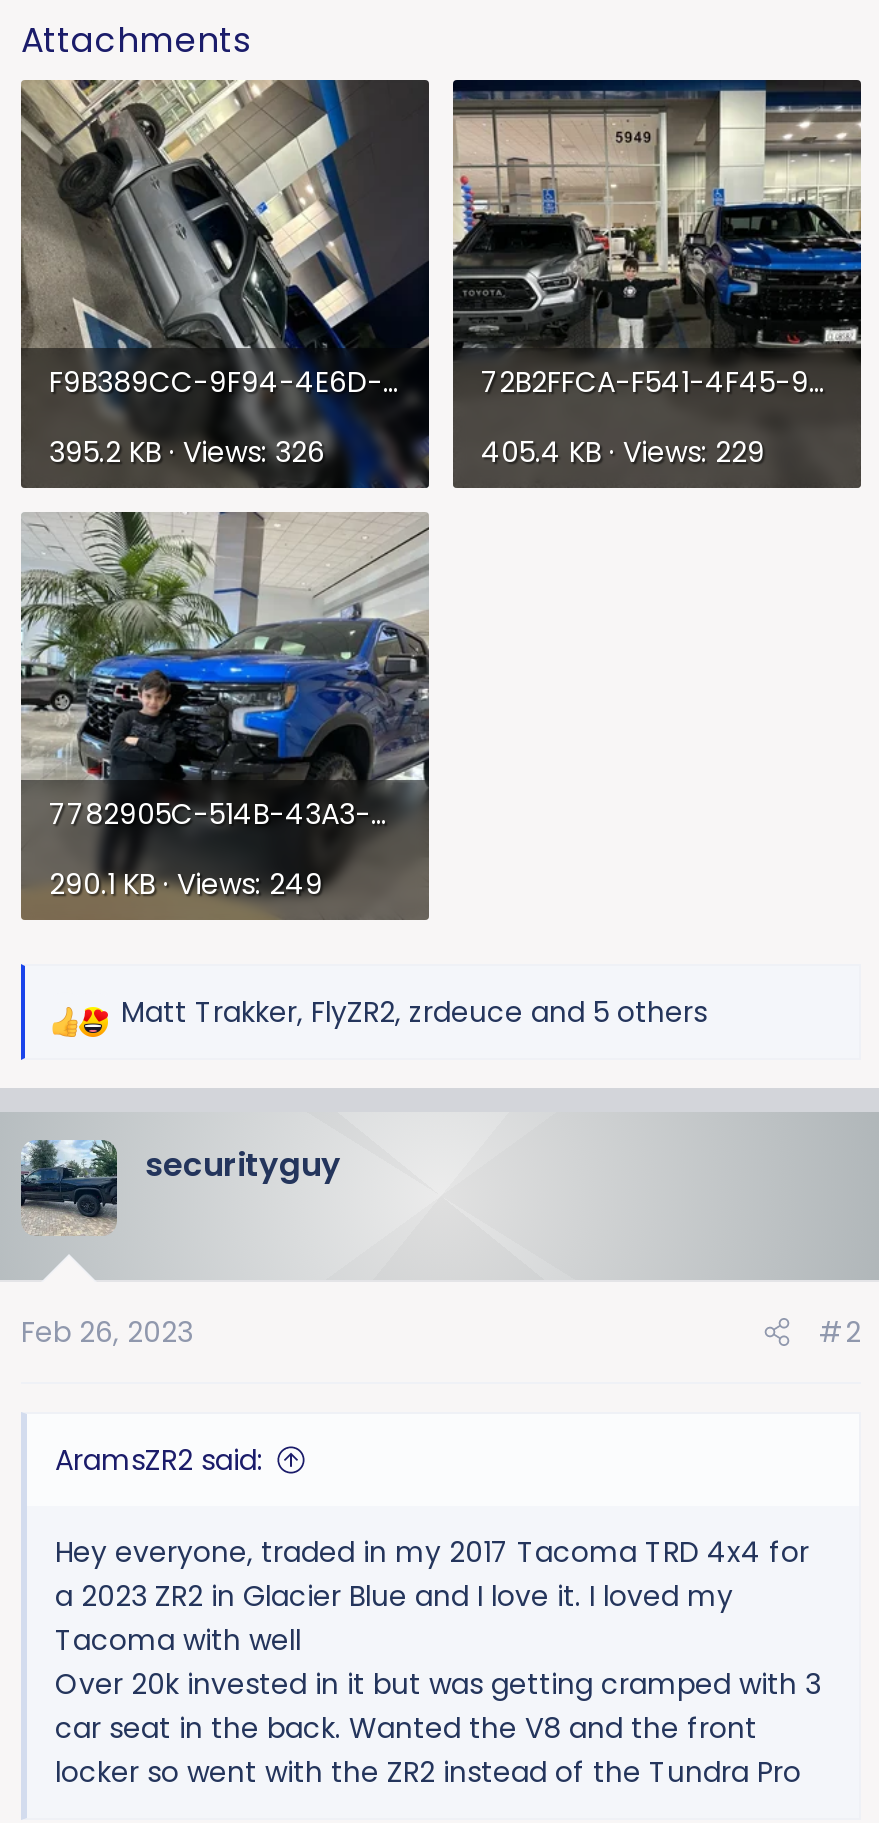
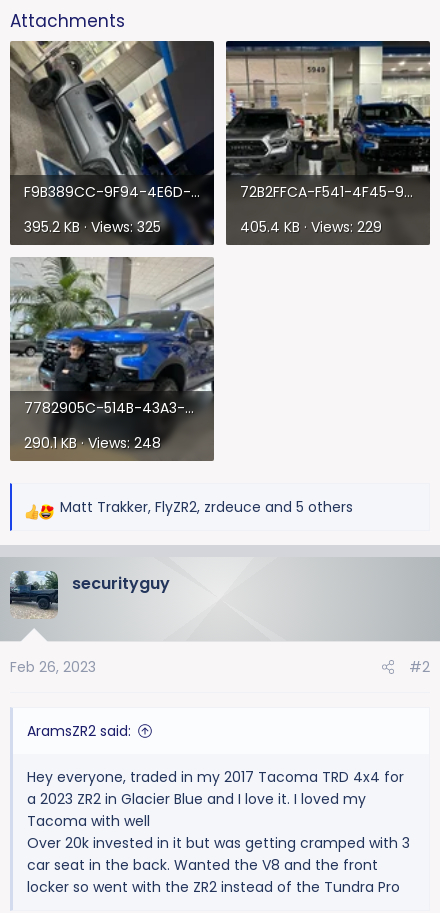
[49,432,325,472] 395.2 KB · Views: 326 -> [24,217,161,237] 395.2 KB · Views: 325
[49,864,323,904] 290.1 KB · Views: 249 -> [24,433,161,453] 290.1 KB · Views: 248

